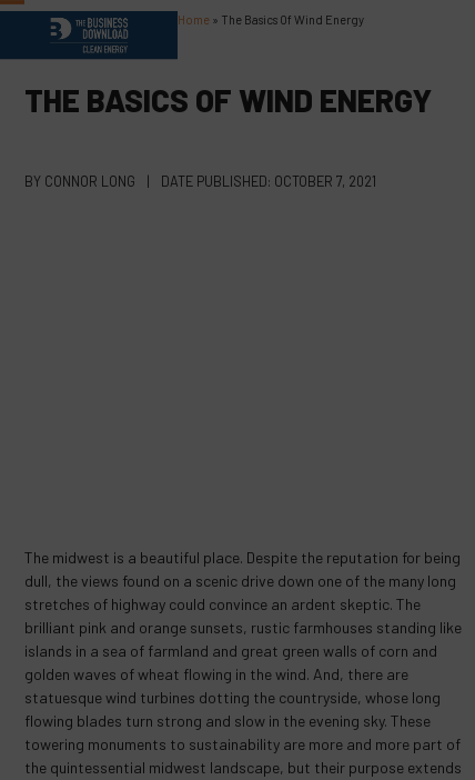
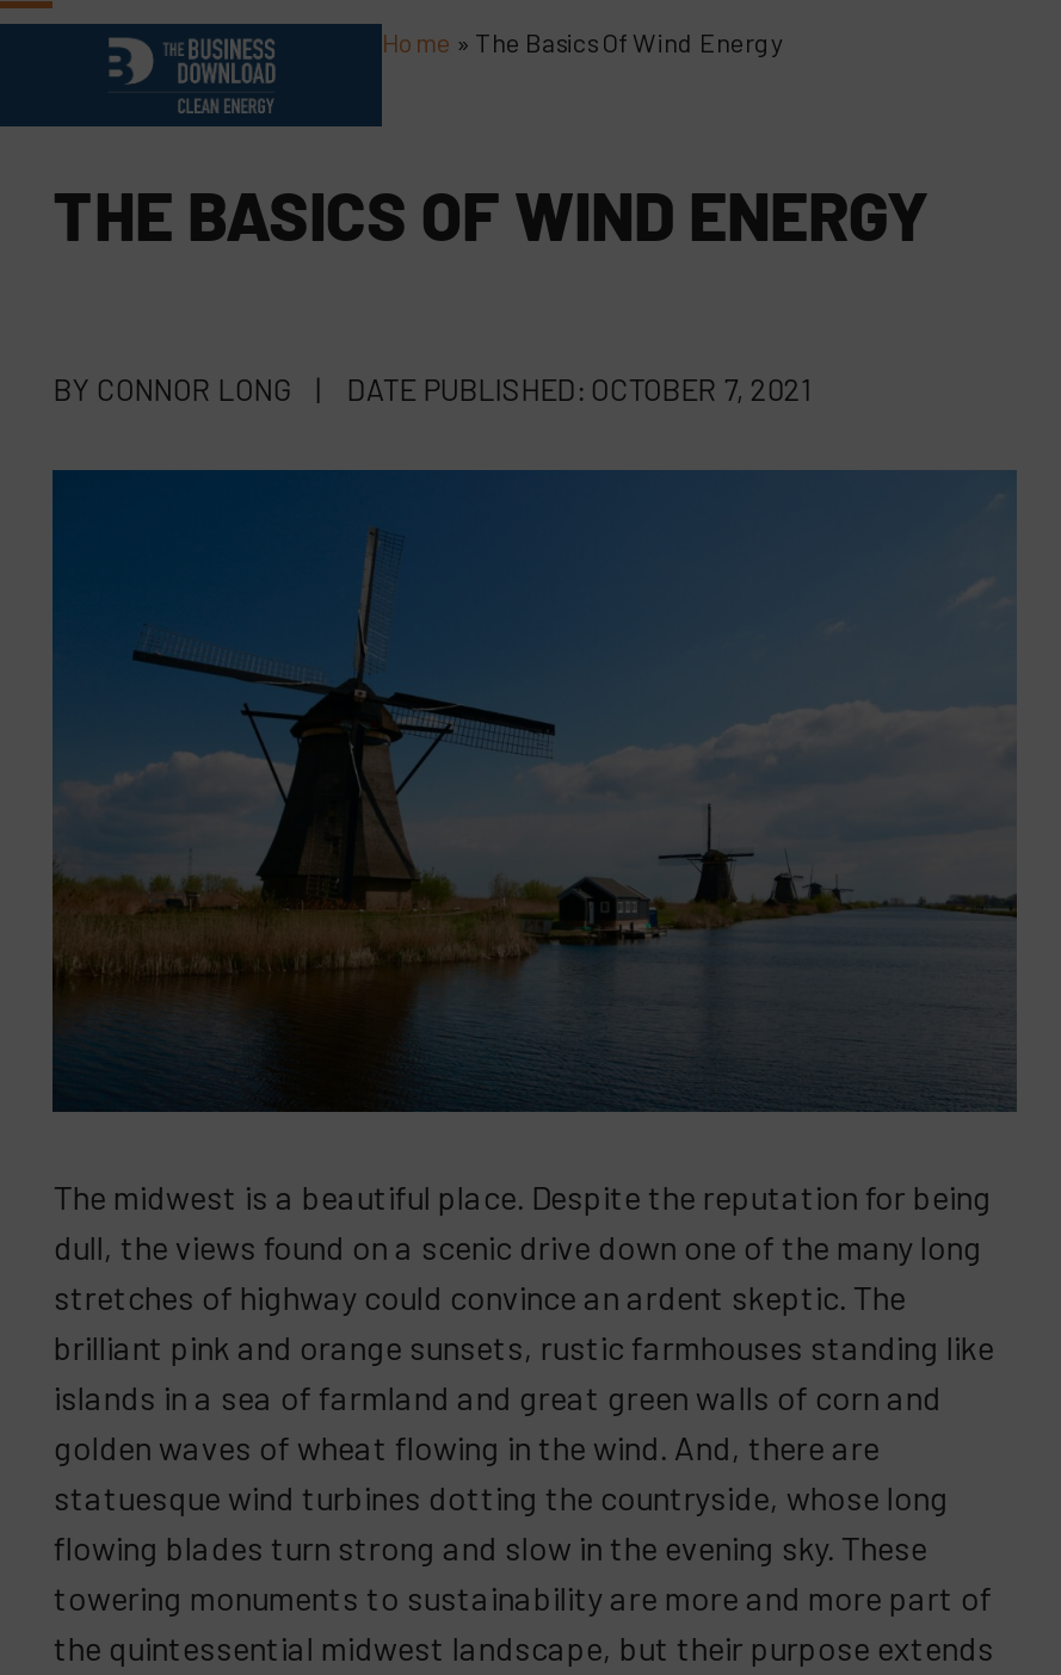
none -> [50,468,1019,1114] [image]

